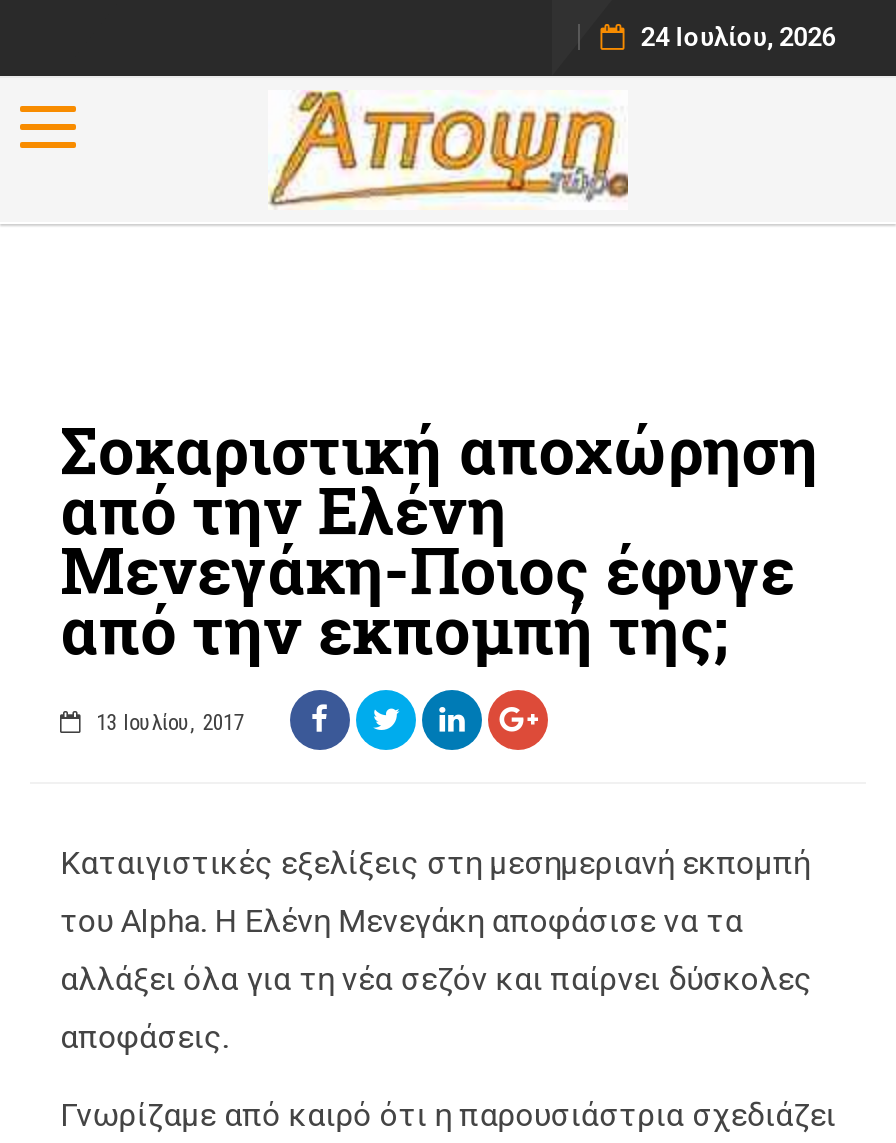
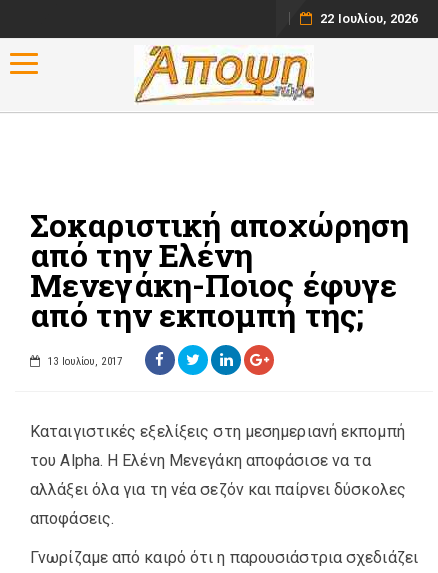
[641,22,836,52] 24 Ιουλίου, 2026 -> [320,11,418,26] 22 Ιουλίου, 2026

